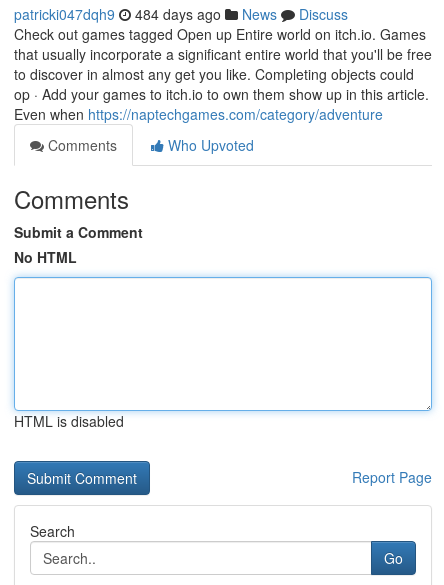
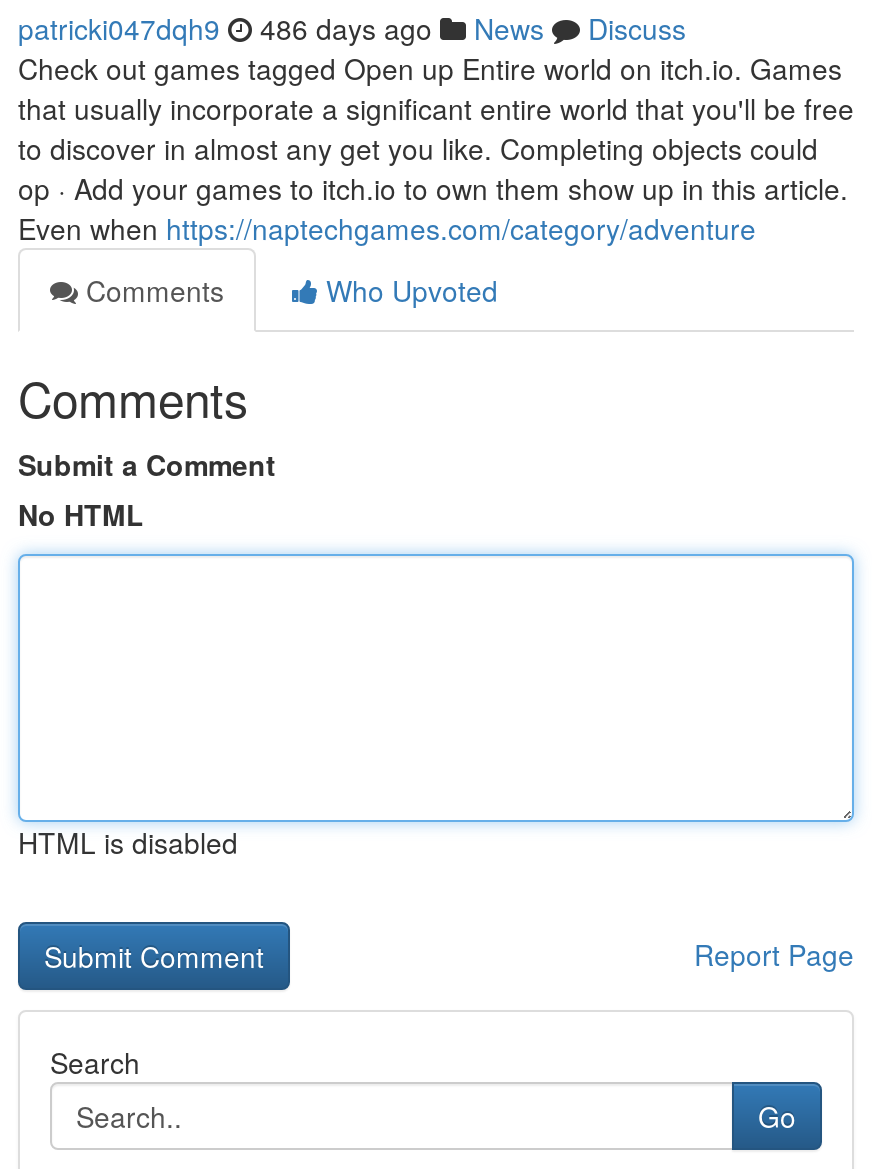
[14,4,348,24] patricki047dqh9 484 days ago News Discuss -> [18,8,686,48] patricki047dqh9 486 days ago News Discuss

